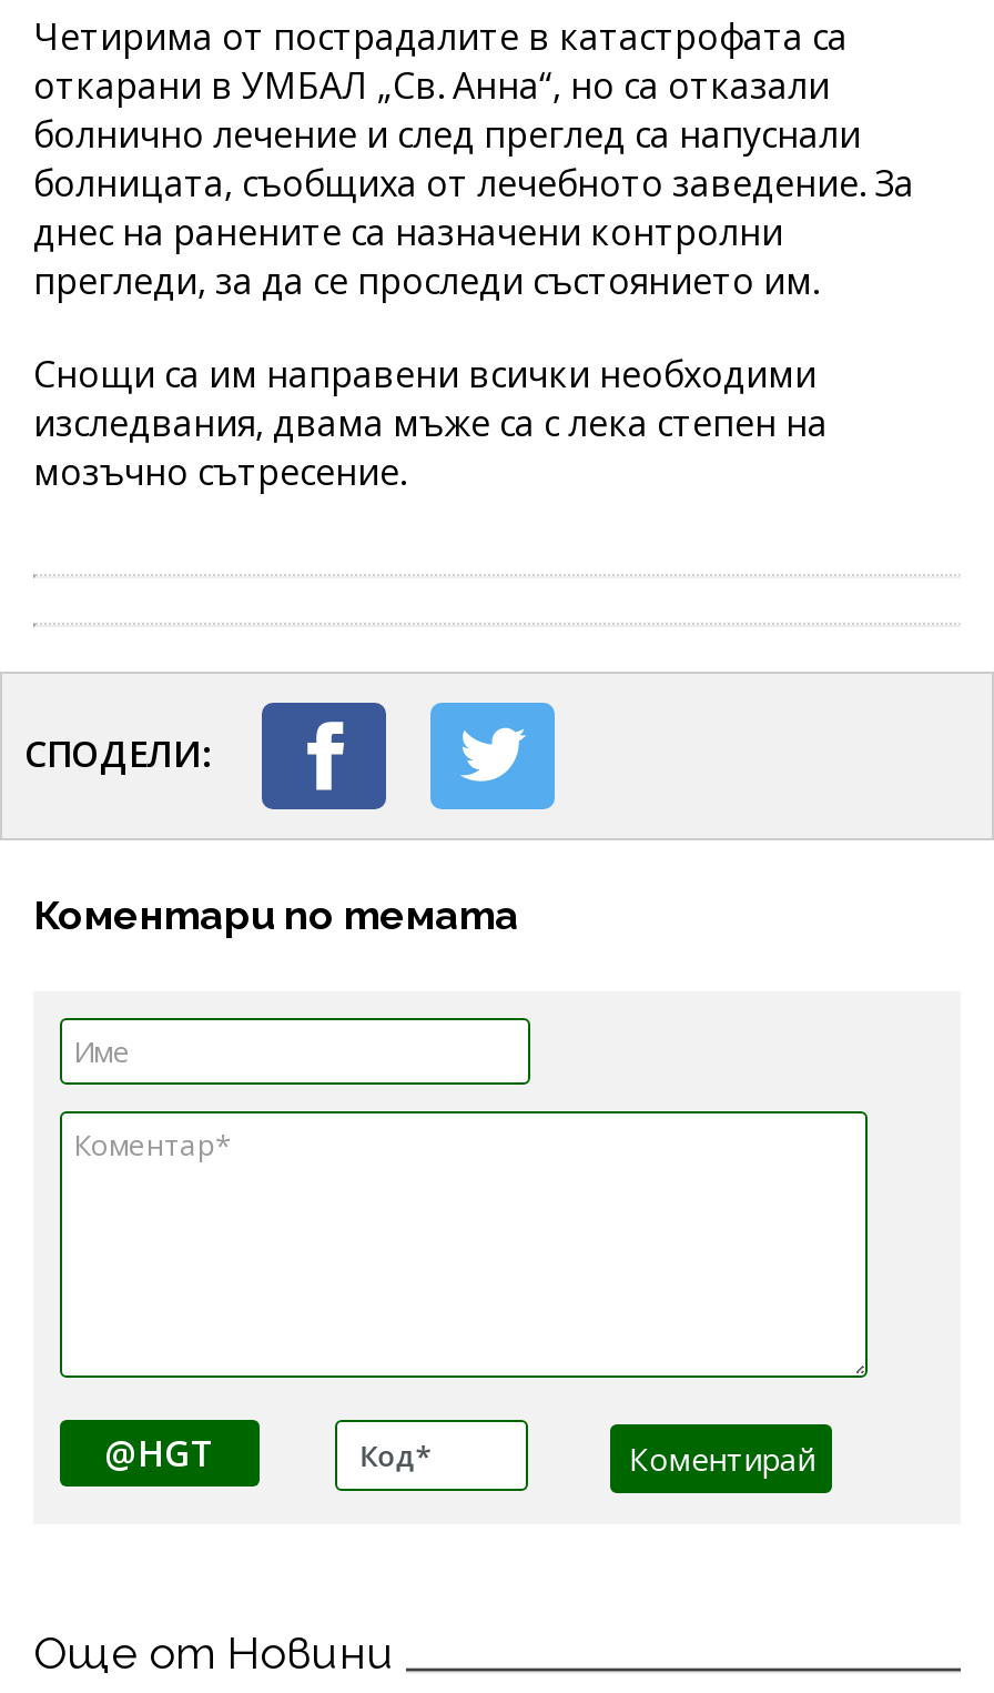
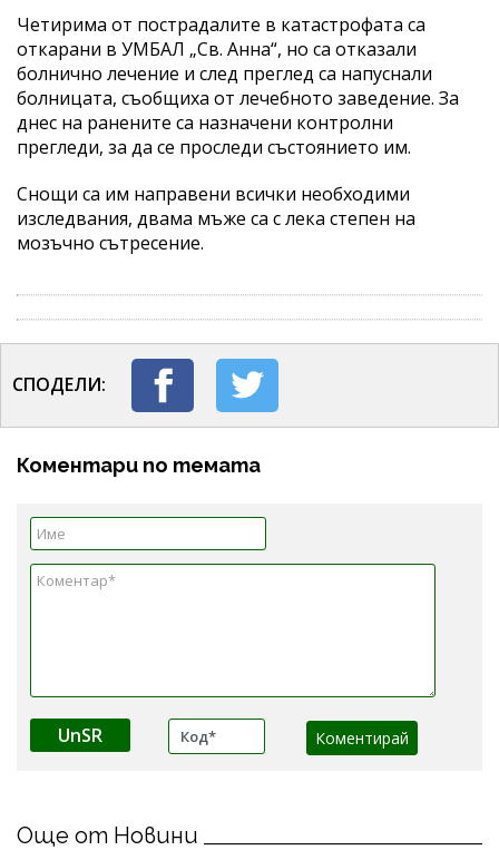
[104,1428,215,1477] @HGT -> [58,723,102,747] UnSR

